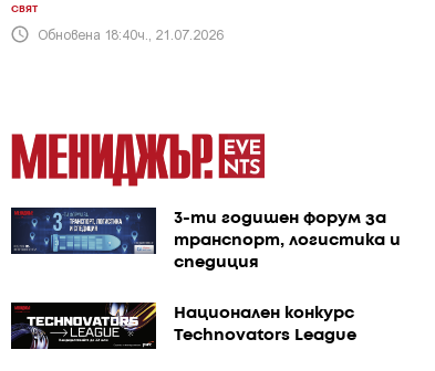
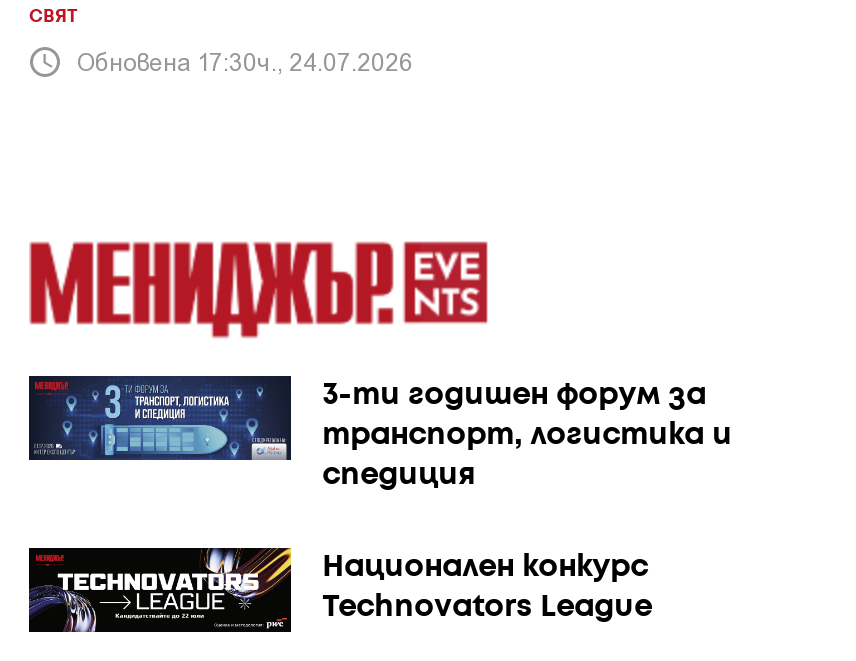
[38,26,224,41] Обновена 18:40ч., 21.07.2026 -> [77,47,413,75] Обновена 17:30ч., 24.07.2026

